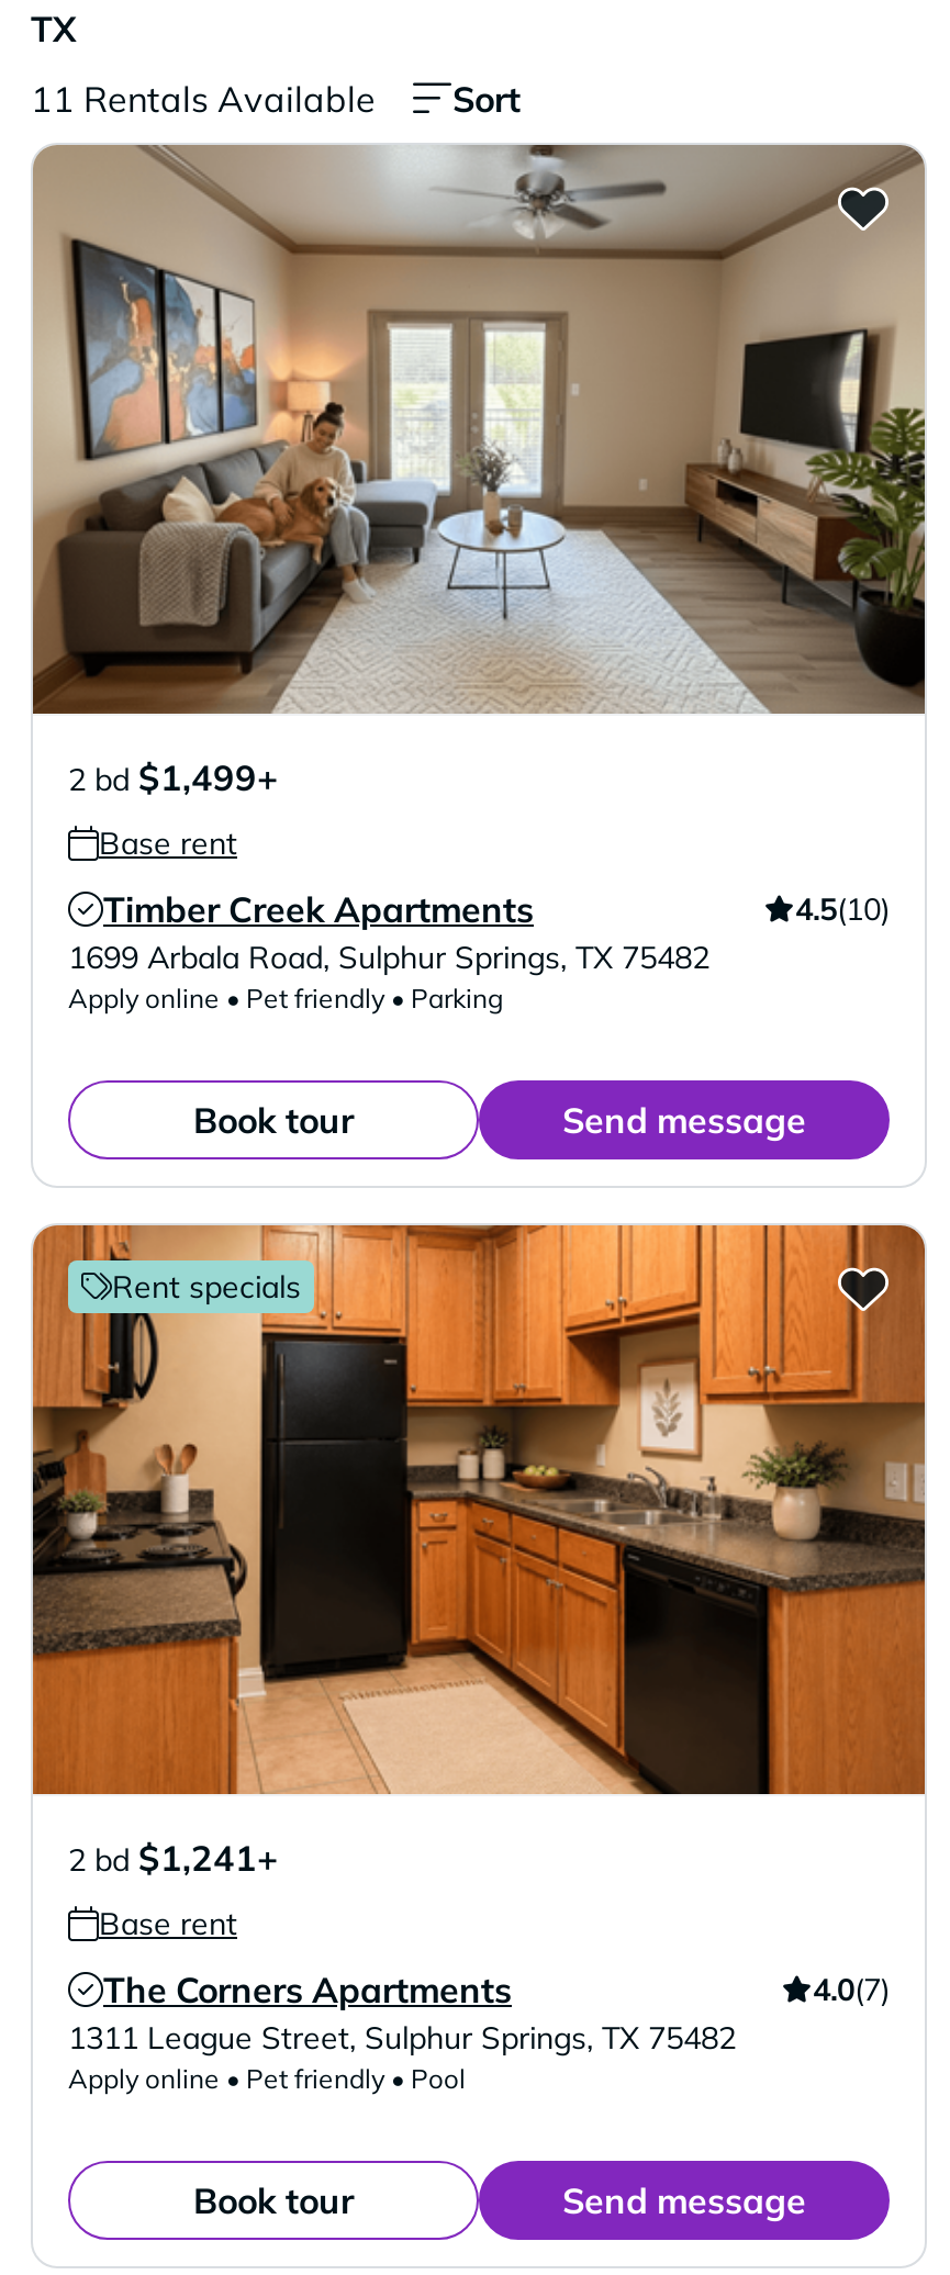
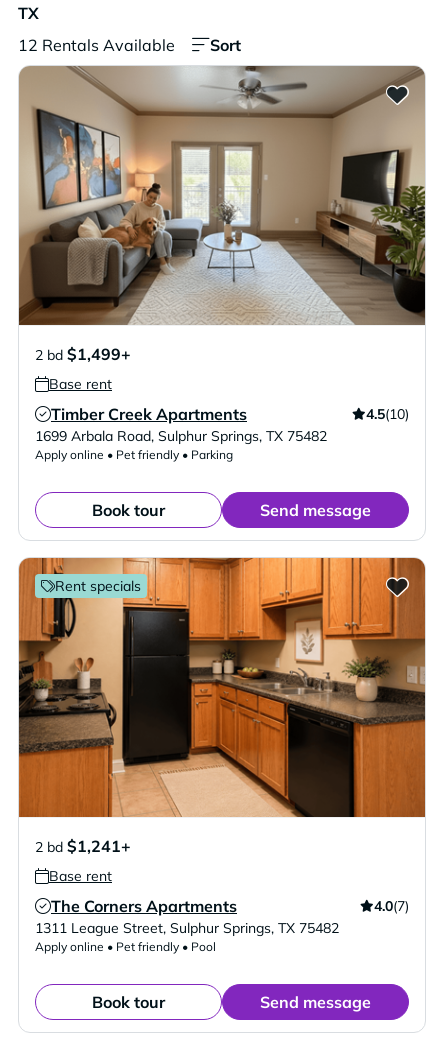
[31,77,376,121] 11 Rentals Available -> [18,35,175,55] 12 Rentals Available

